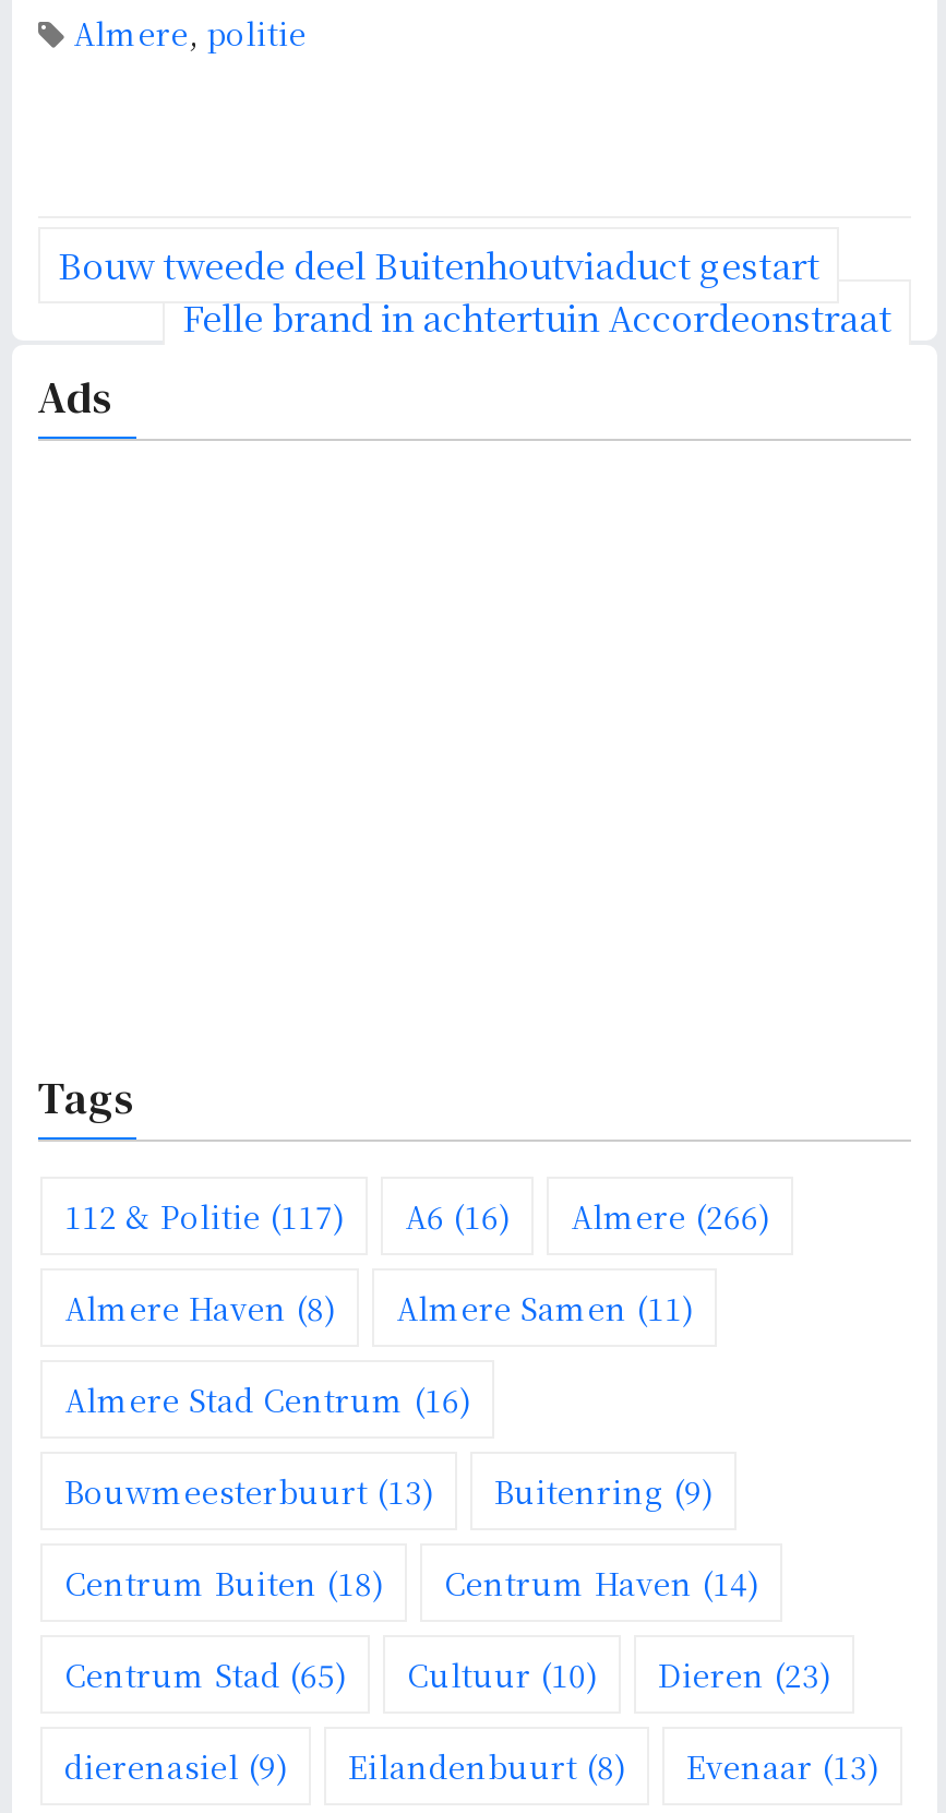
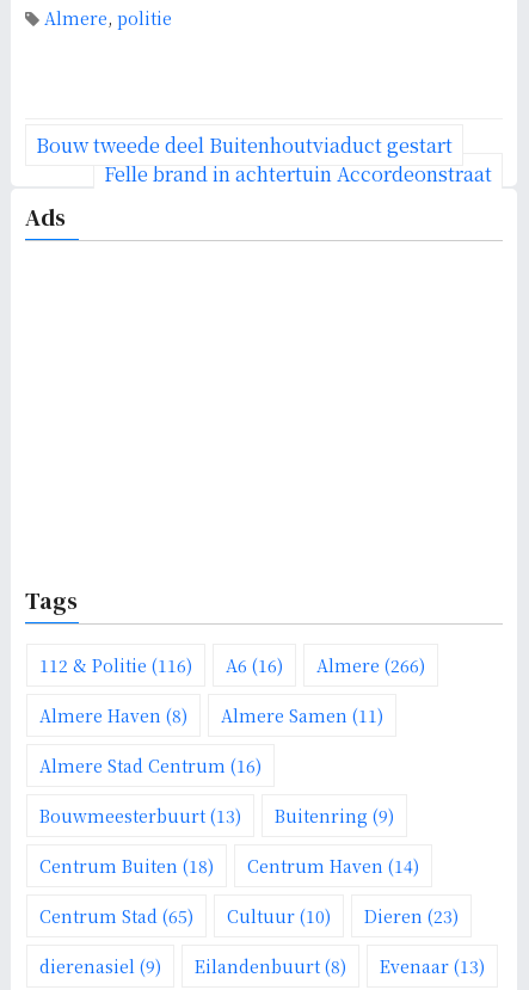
[64,1194,344,1237] 112 & Politie (117) -> [39,653,192,677] 112 & Politie (116)

